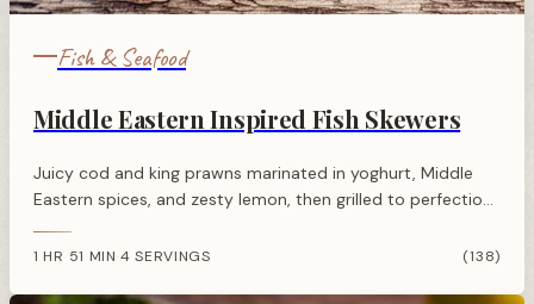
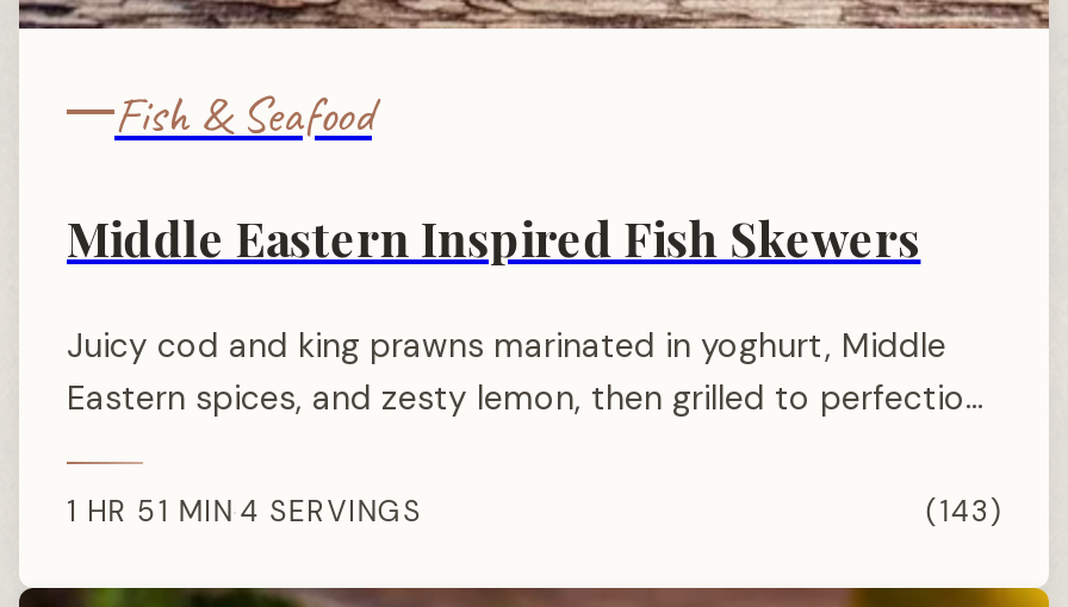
[463,247,501,266] (138) -> [926,493,1001,531] (143)

